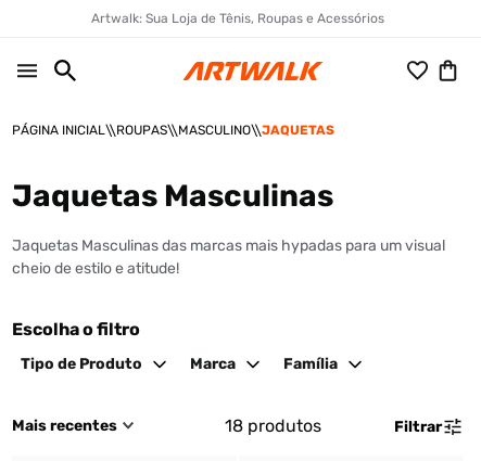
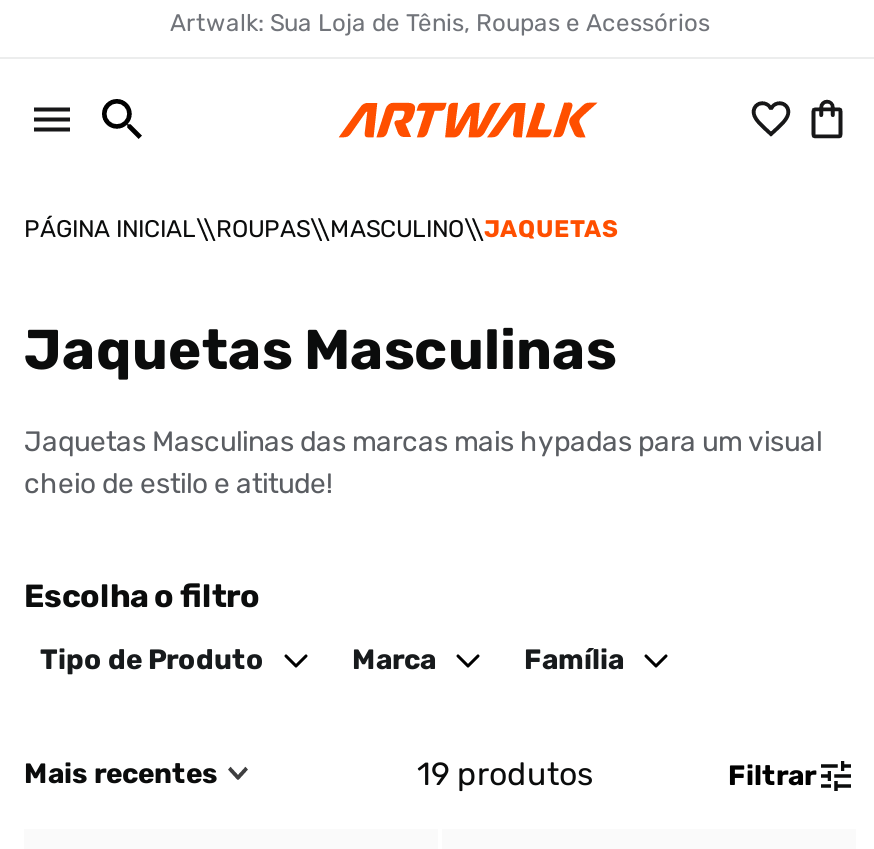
[225,416,321,436] 18 produtos -> [417,756,593,794] 19 produtos

